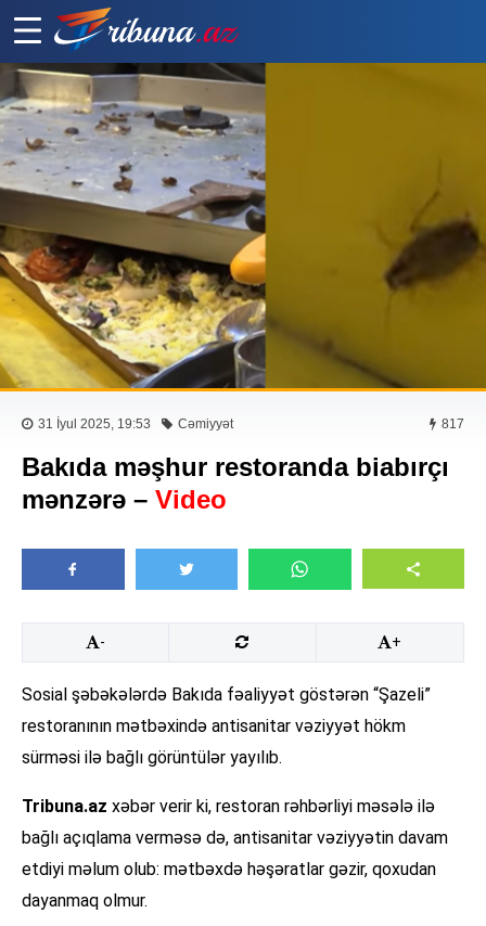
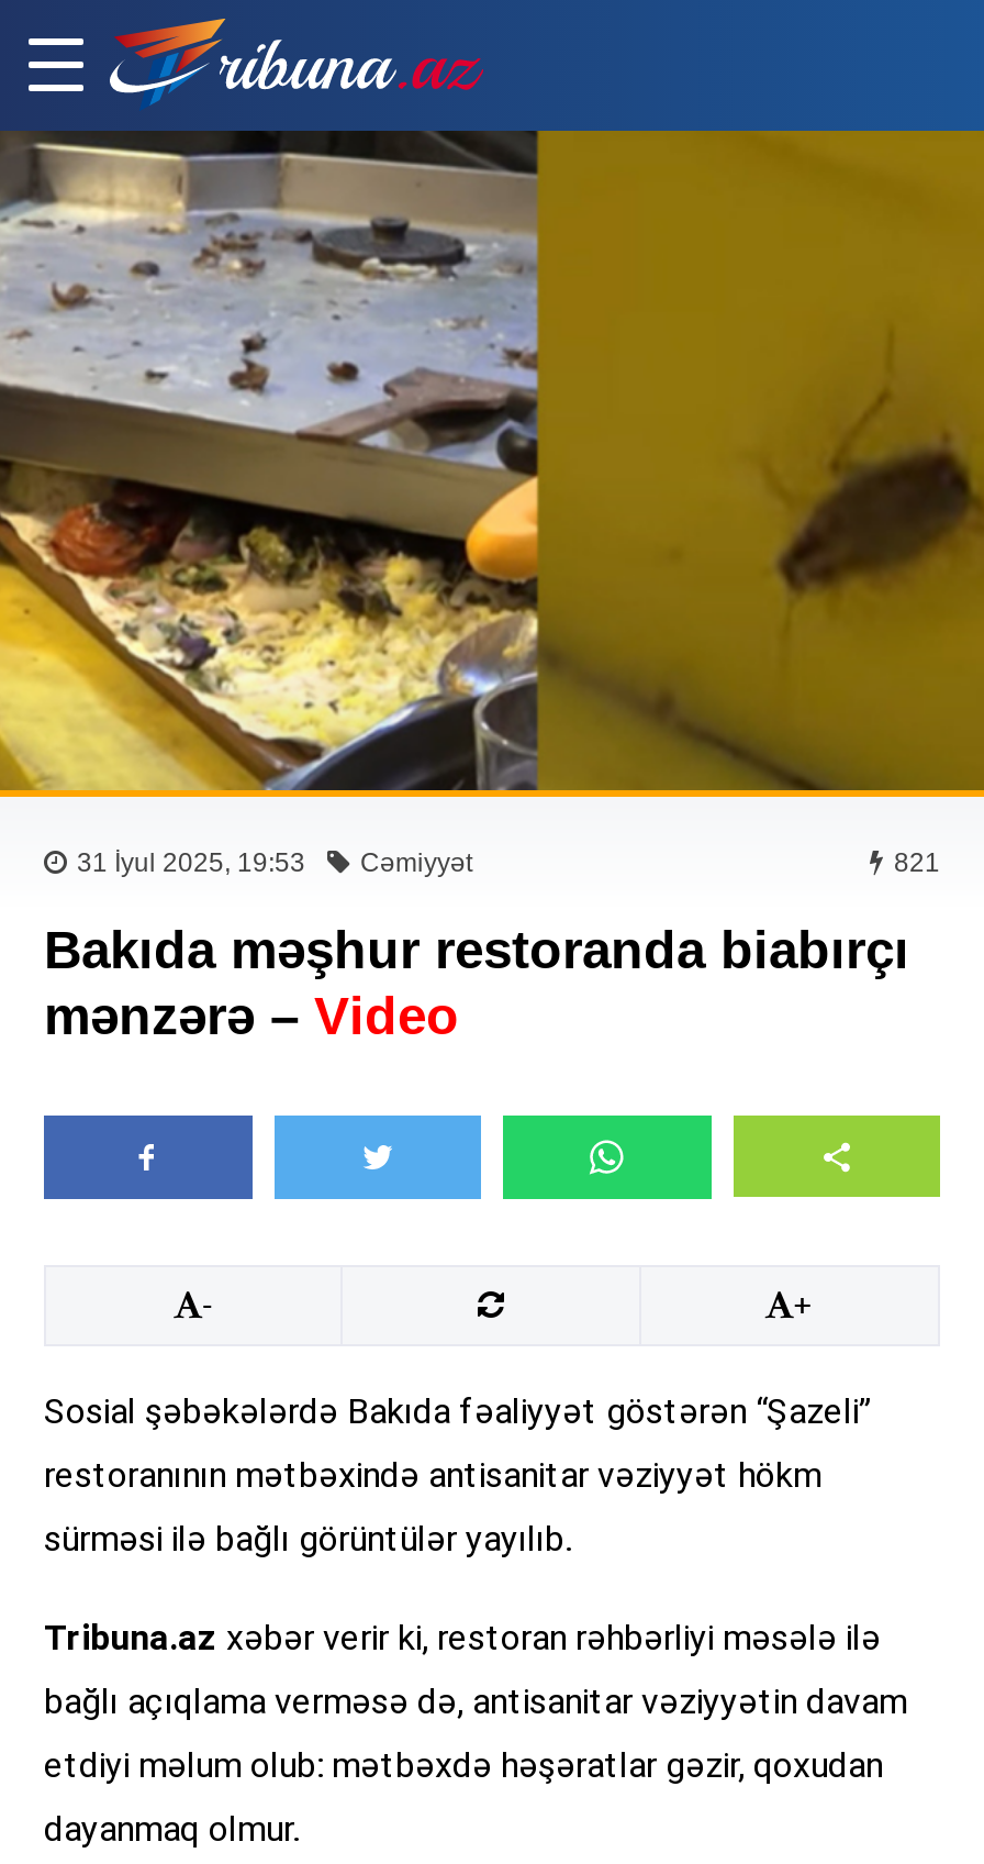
[442,417,464,432] 817 -> [894,848,940,879] 821

